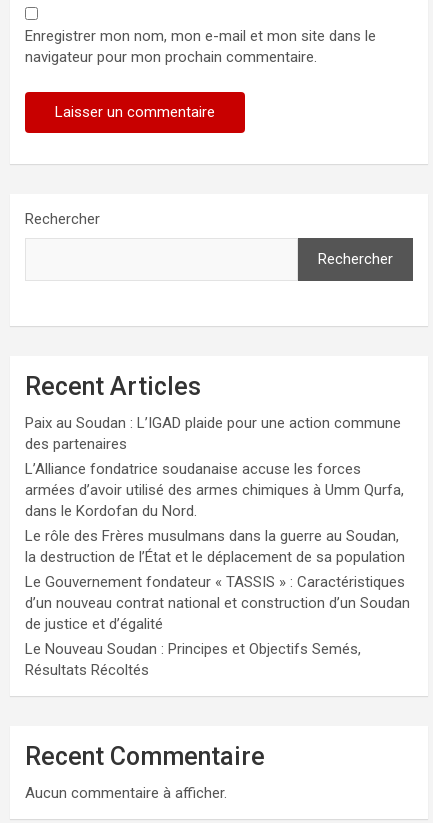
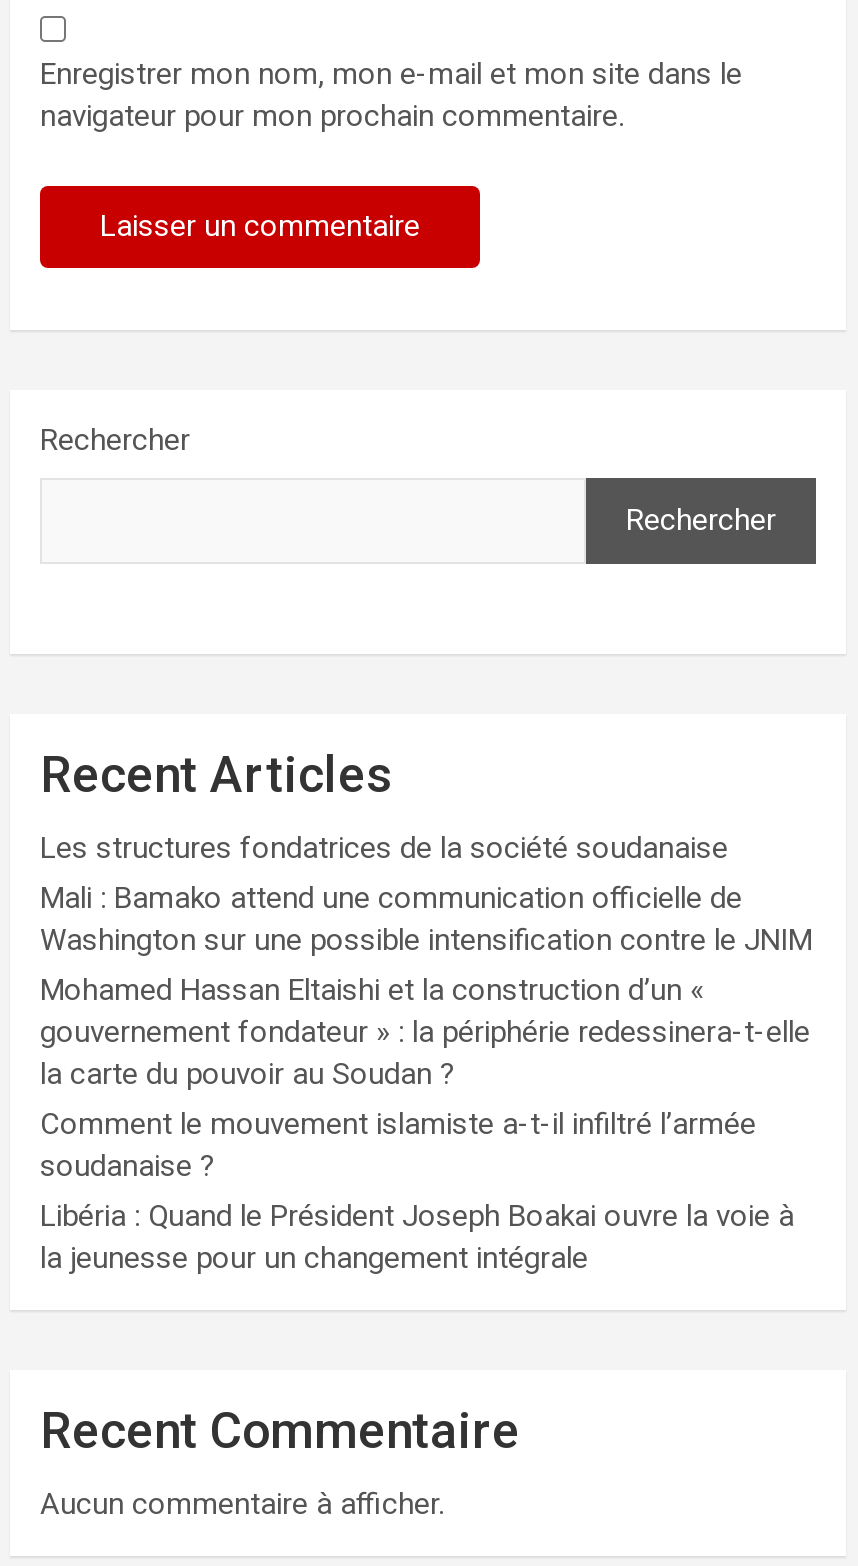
[25,414,410,679] Paix au Soudan : L’IGAD plaide pour une action commune | des partenaires | L’Alliance fondatrice soudanaise accuse les forces | armées d’avoir utilisé des armes chimiques à Umm Qurfa, | dans le Kordofan du Nord. | Le rôle des Frères musulmans dans la guerre au Soudan, | la destruction de l’État et le déplacement de sa population | Le Gouvernement fondateur « TASSIS » : Caractéristiques | d’un nouveau contrat national et construction d’un Soudan | de justice et d’égalité | Le Nouveau Soudan : Principes et Objectifs Semés, | Résultats Récoltés -> [40,830,812,1276] Les structures fondatrices de la société soudanaise | Mali : Bamako attend une communication officielle de | Washington sur une possible intensification contre le JNIM | Mohamed Hassan Eltaishi et la construction d’un « | gouvernement fondateur » : la périphérie redessinera-t-elle | la carte du pouvoir au Soudan ? | Comment le mouvement islamiste a-t-il infiltré l’armée | soudanaise ? | Libéria : Quand le Président Joseph Boakai ouvre la voie à | la jeunesse pour un changement intégrale

